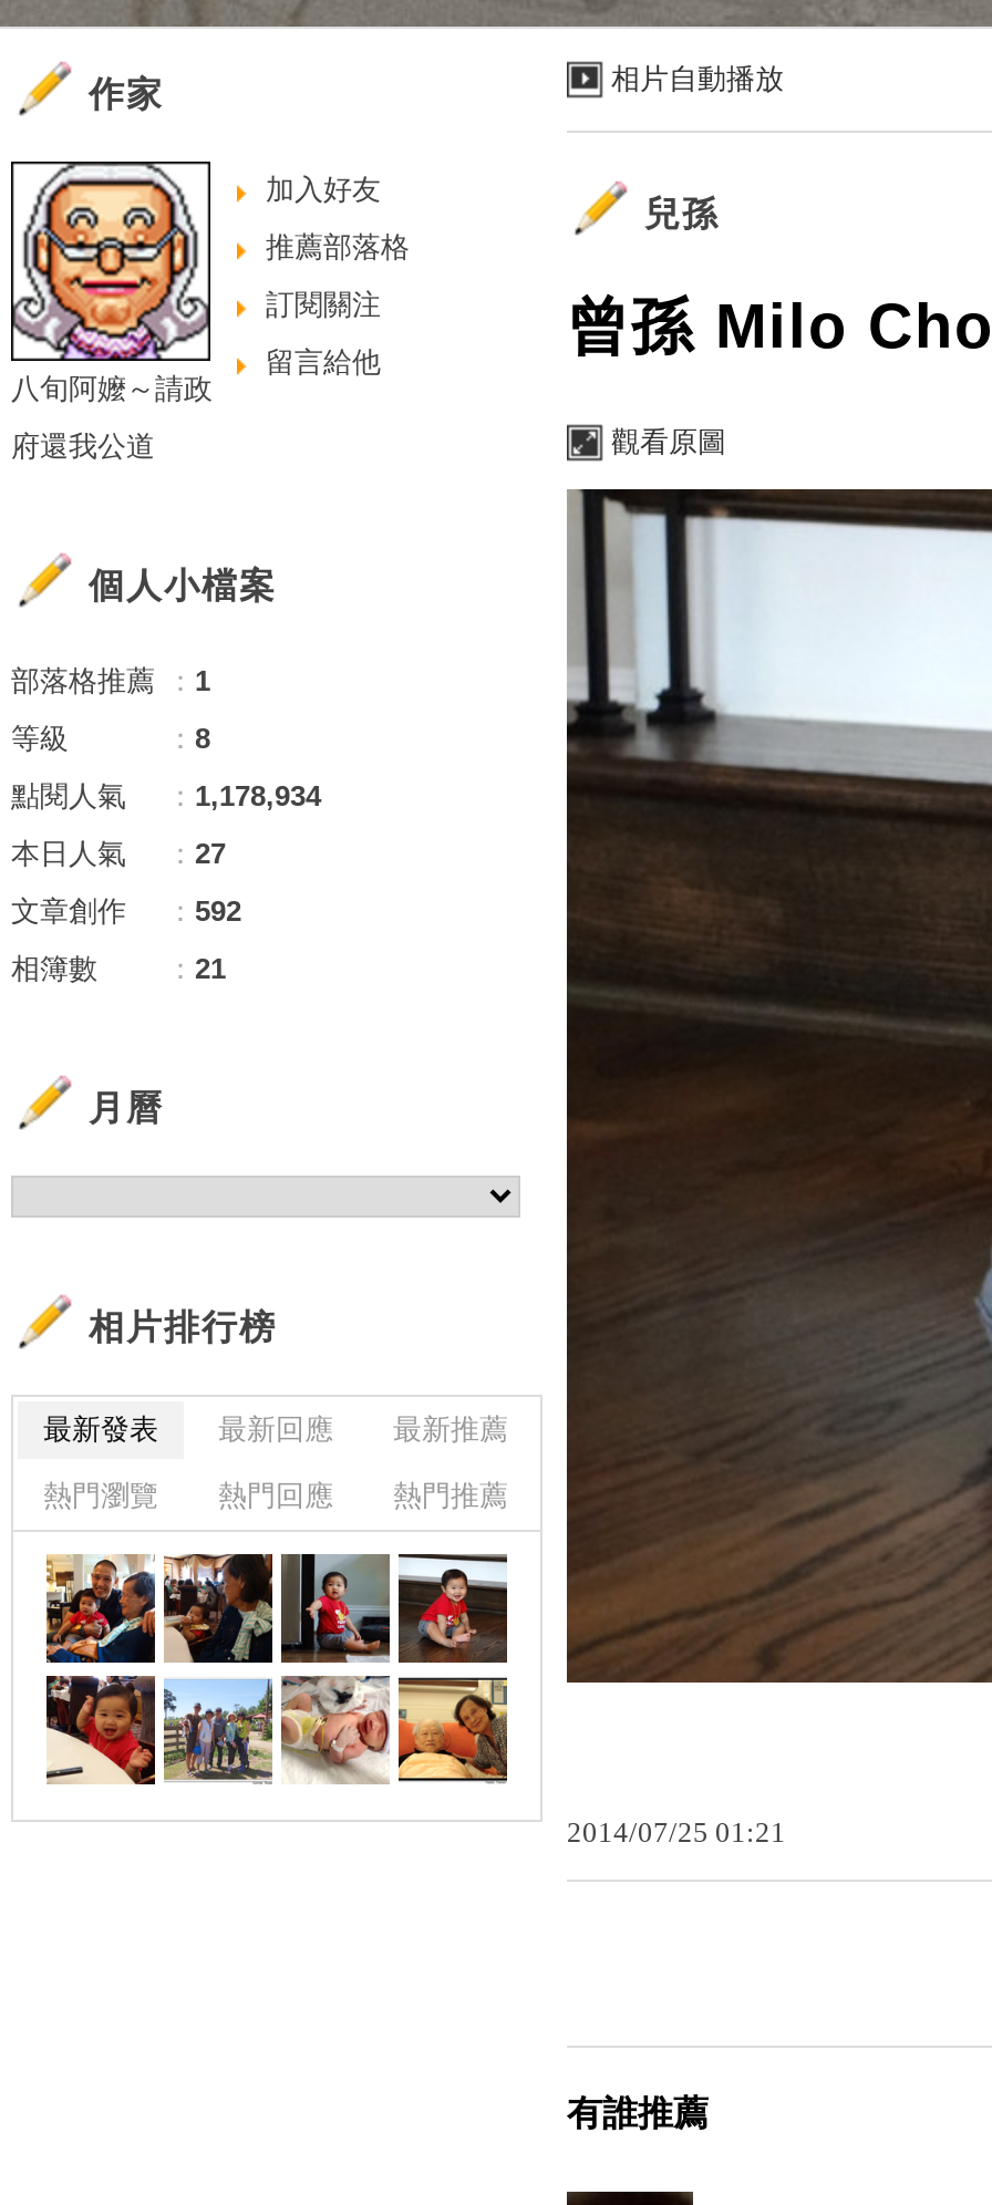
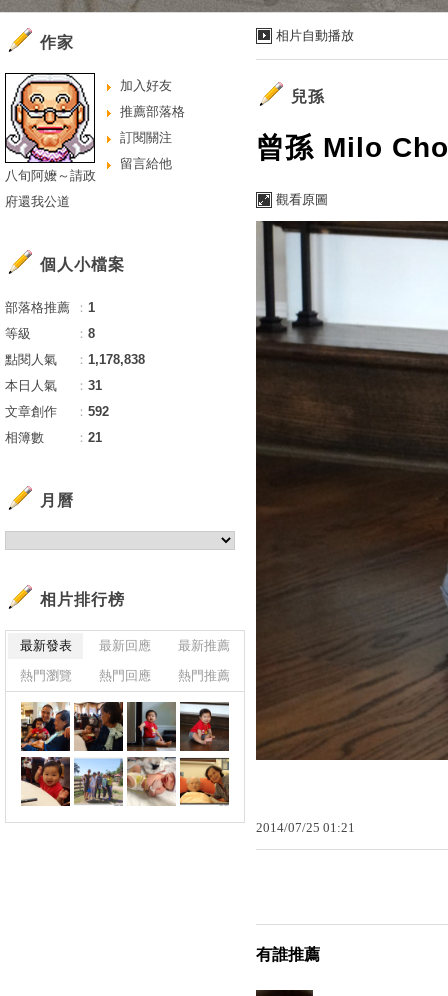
[11,779,321,812] 點閱人氣 ：1,178,934 -> [5,352,145,367] 點閱人氣 ：1,178,838
[11,837,226,870] 本日人氣 ：27 -> [5,378,102,393] 本日人氣 ：31

